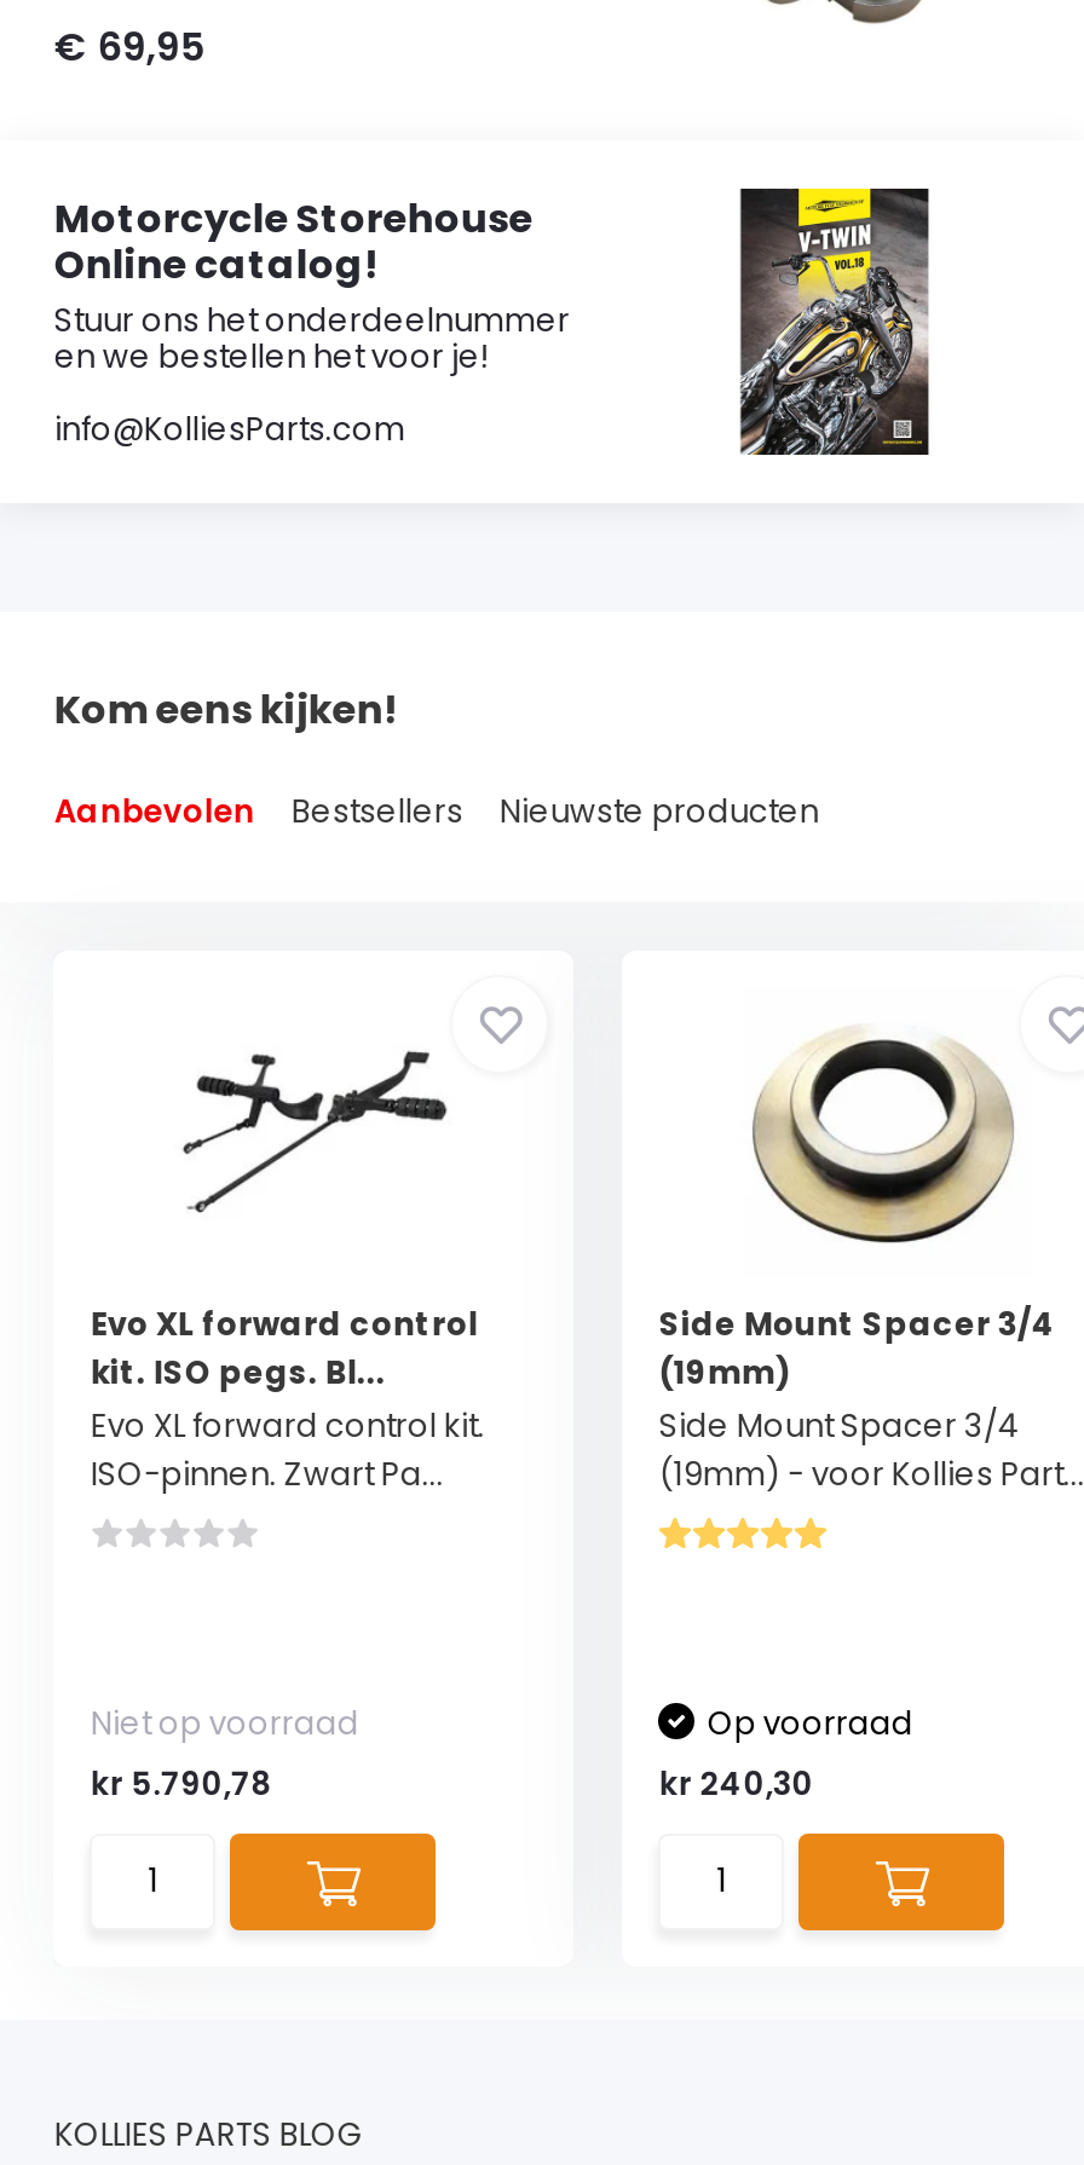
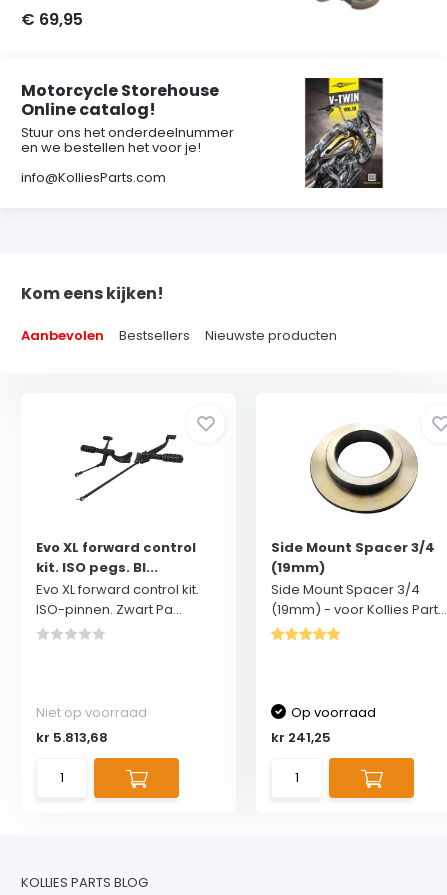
[90,1761,272,1807] kr 5.790,78 -> [36,728,108,747] kr 5.813,68
[659,1761,814,1807] kr 240,30 -> [271,728,331,747] kr 241,25

